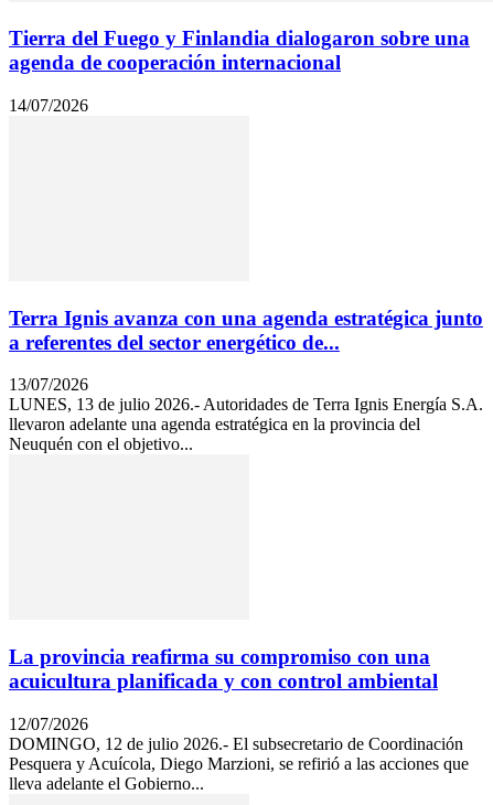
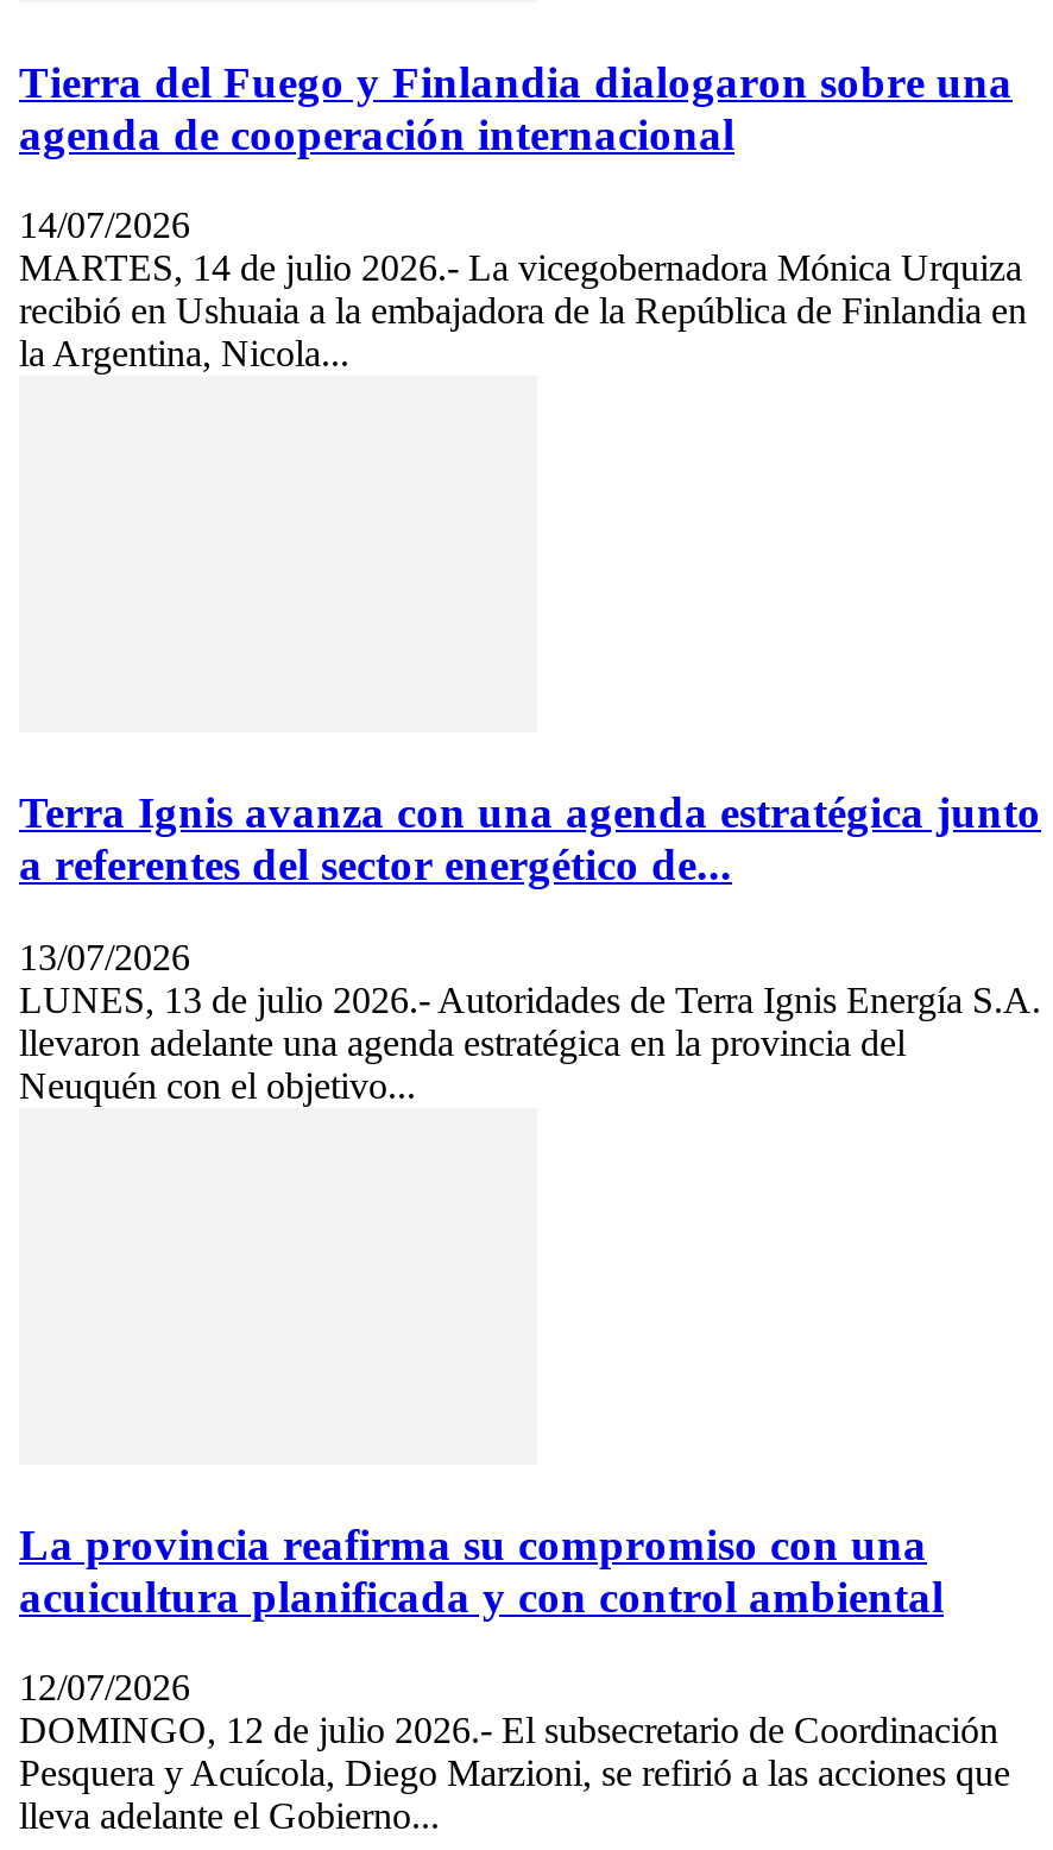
none -> [19,248,1027,374] MARTES, 14 de julio 2026.- La vicegobernadora Mónica Urquiza | recibió en Ushuaia a la embajadora de la República de Finlandia en | la Argentina, Nicola...

